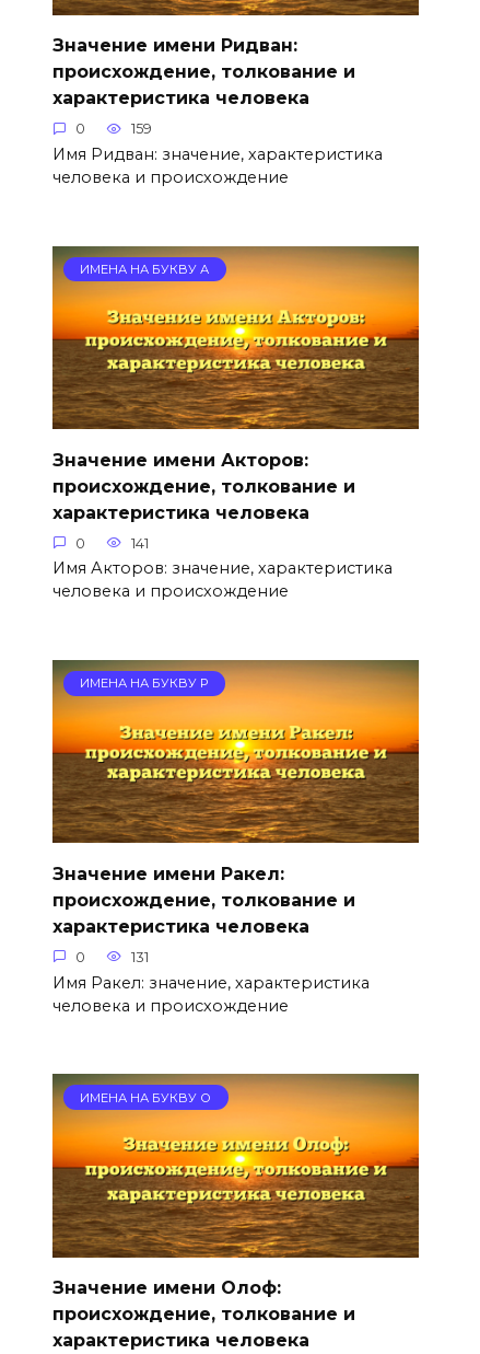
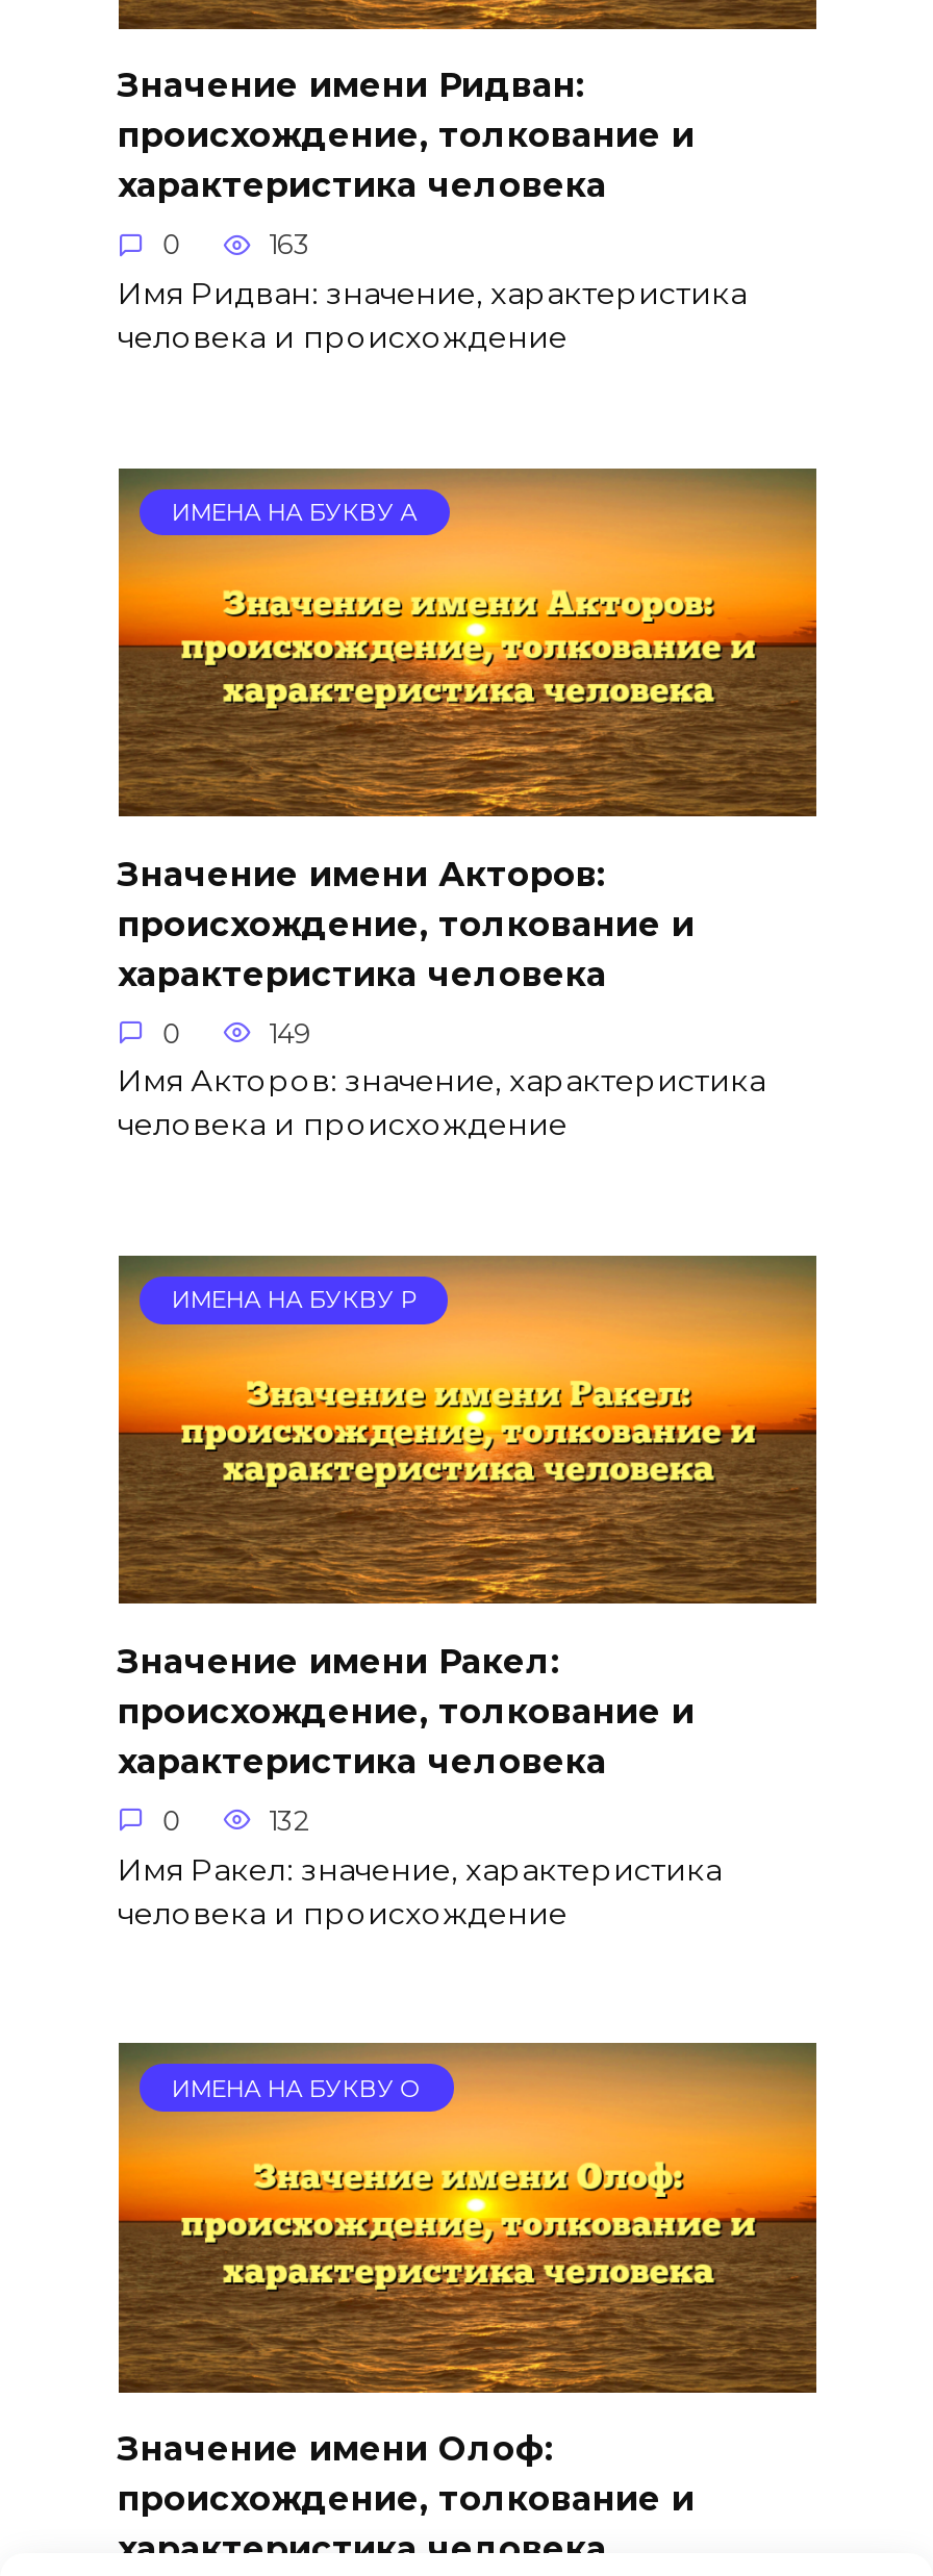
[131,121,152,137] 159 -> [269,230,310,261] 163
[131,535,149,551] 141 -> [269,1017,310,1049] 149
[131,949,149,965] 131 -> [269,1805,308,1836] 132

